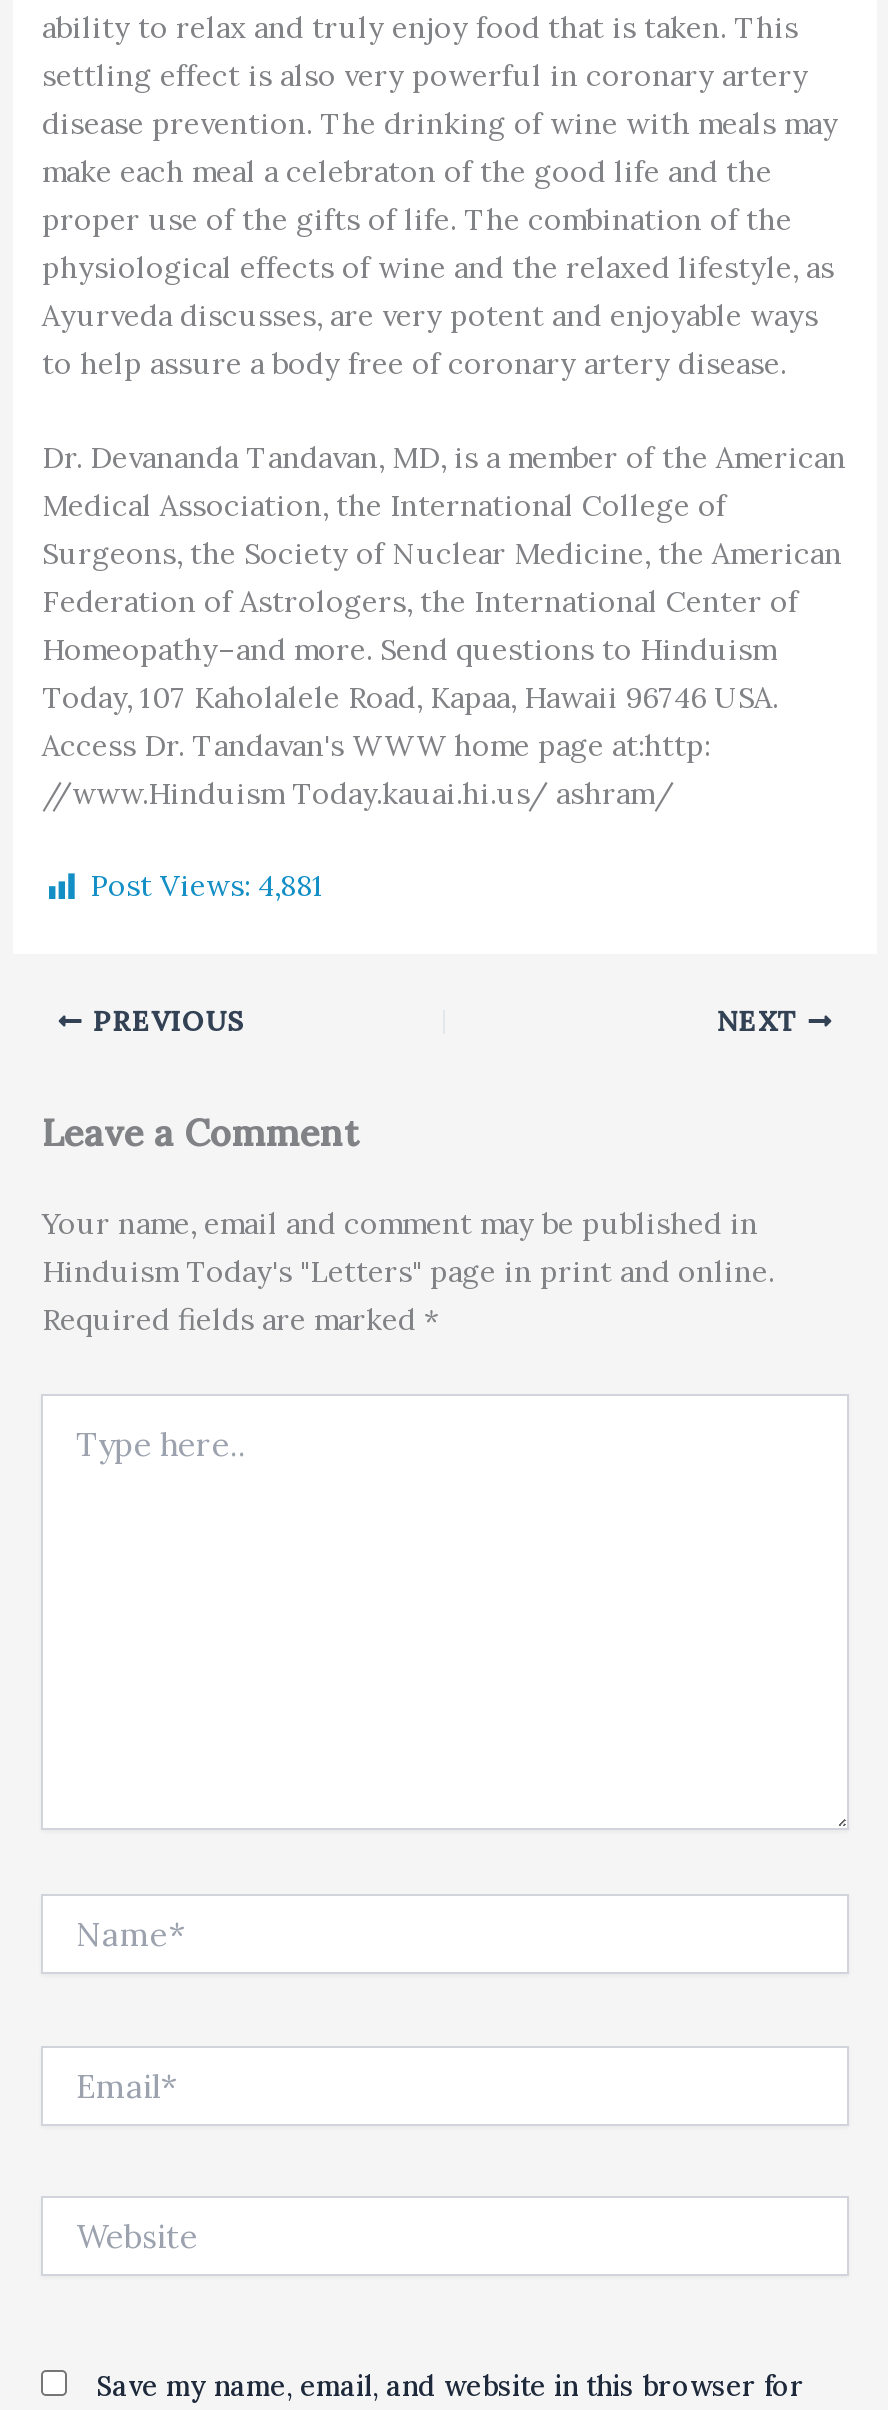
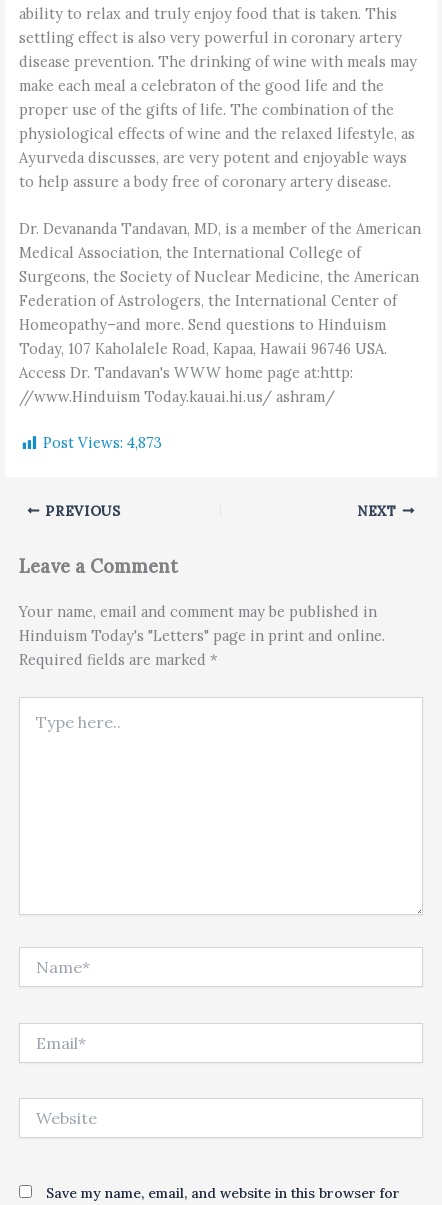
[90,867,324,905] Post Views: 4,881 -> [43,433,162,452] Post Views: 4,873

